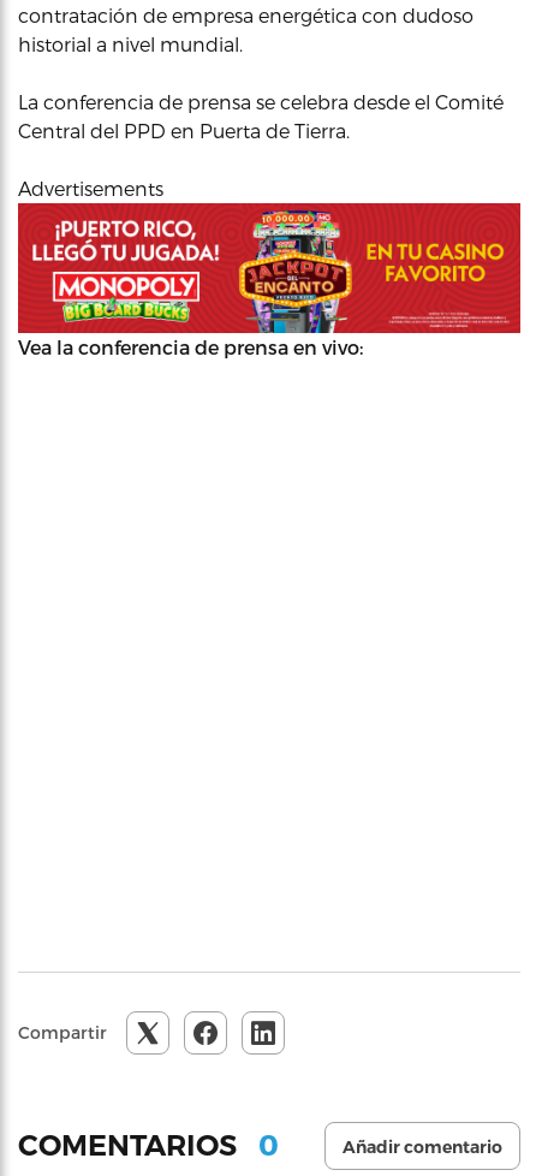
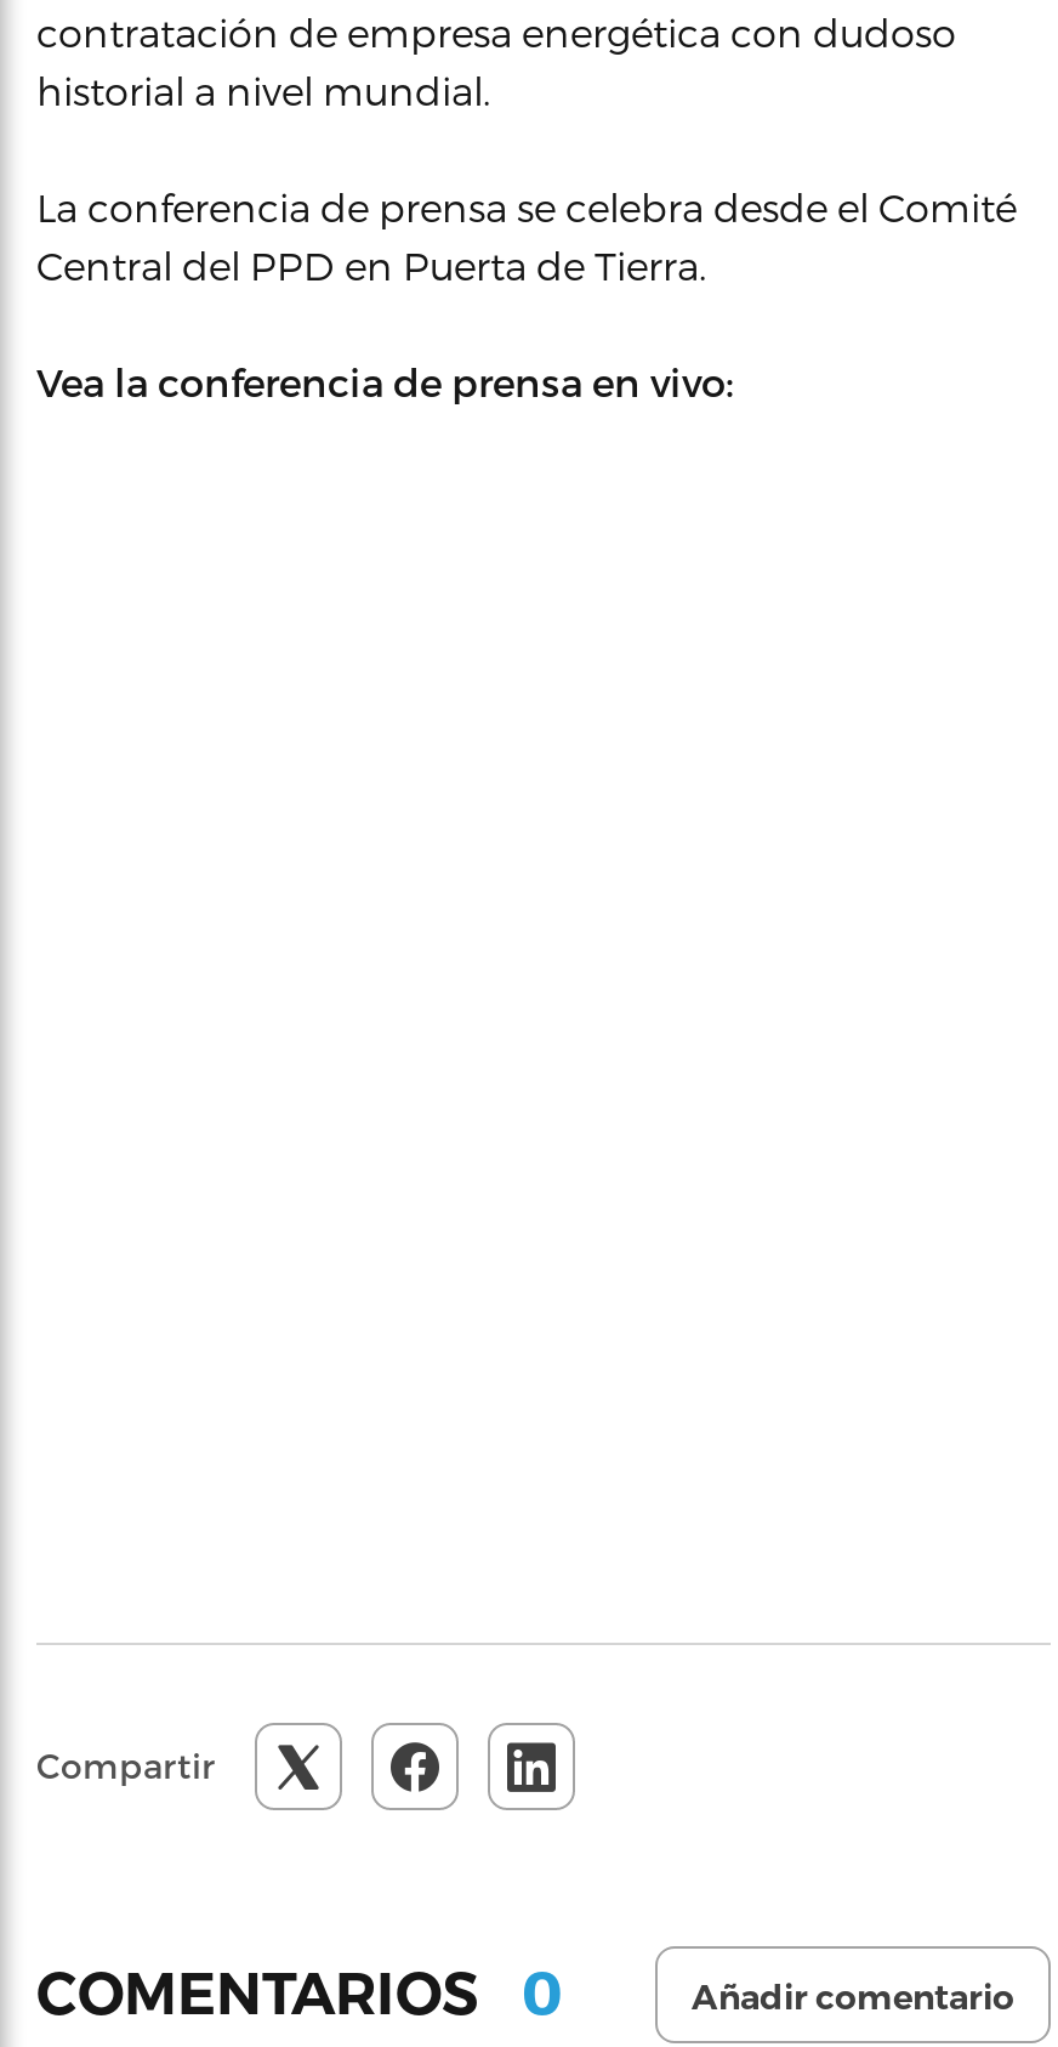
[18,177,163,200] Advertisements -> none
[17,202,522,334] [image] -> none

